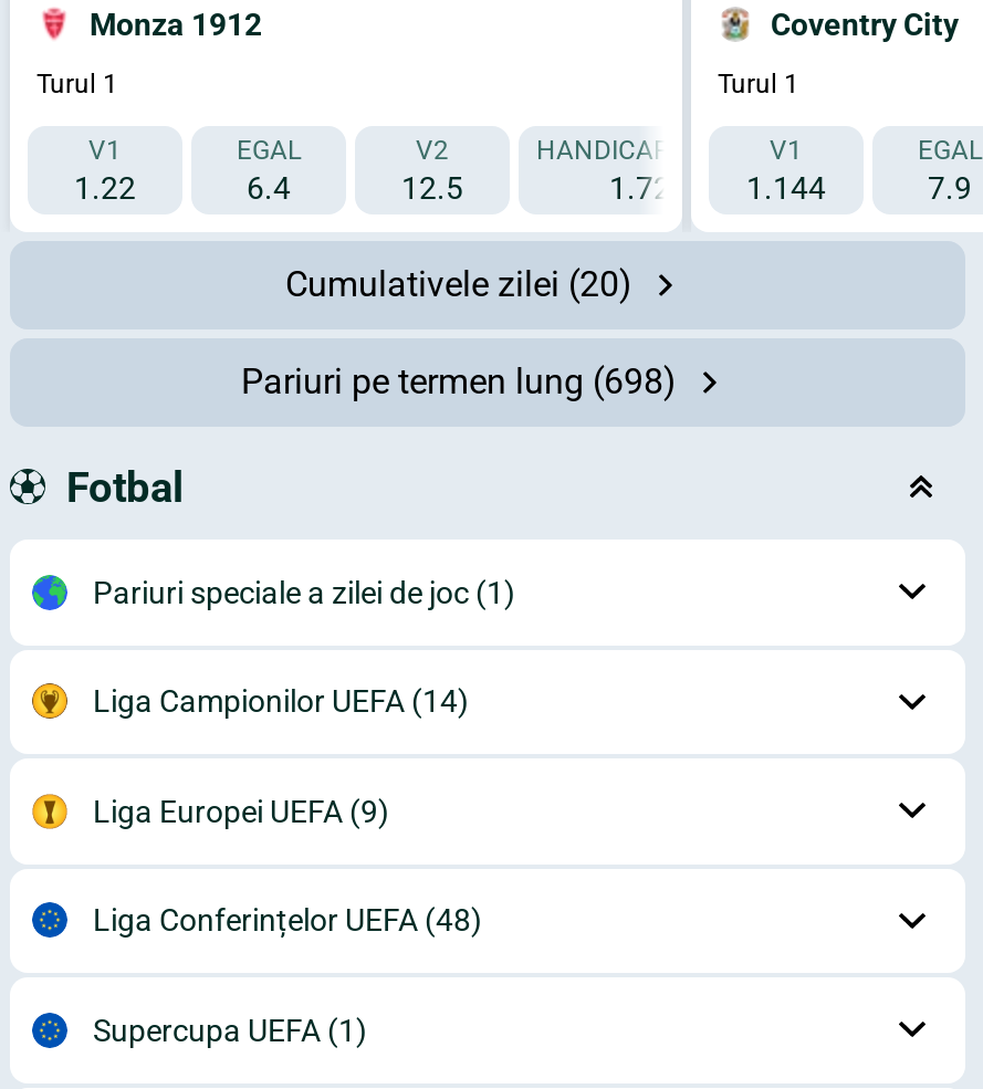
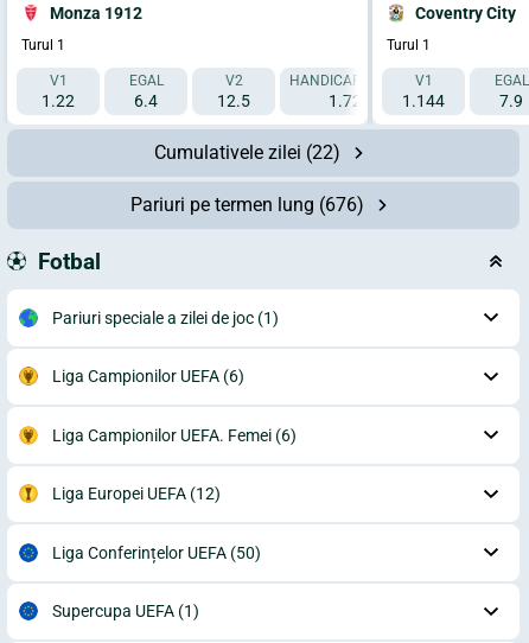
[285,262,632,304] Cumulativele zilei (20) -> [155,141,341,163] Cumulativele zilei (22)
[241,359,677,401] Pariuri pe termen lung (698) -> [131,193,365,215] Pariuri pe termen lung (676)
[93,684,482,938] Liga Campionilor UEFA (14) | Liga Europei UEFA (9) | Liga Conferințelor UEFA (48) -> [52,367,296,562] Liga Campionilor UEFA (6) | Liga Campionilor UEFA. Femei (6) | Liga Europei UEFA (12) | Liga Conferințelor UEFA (50)

